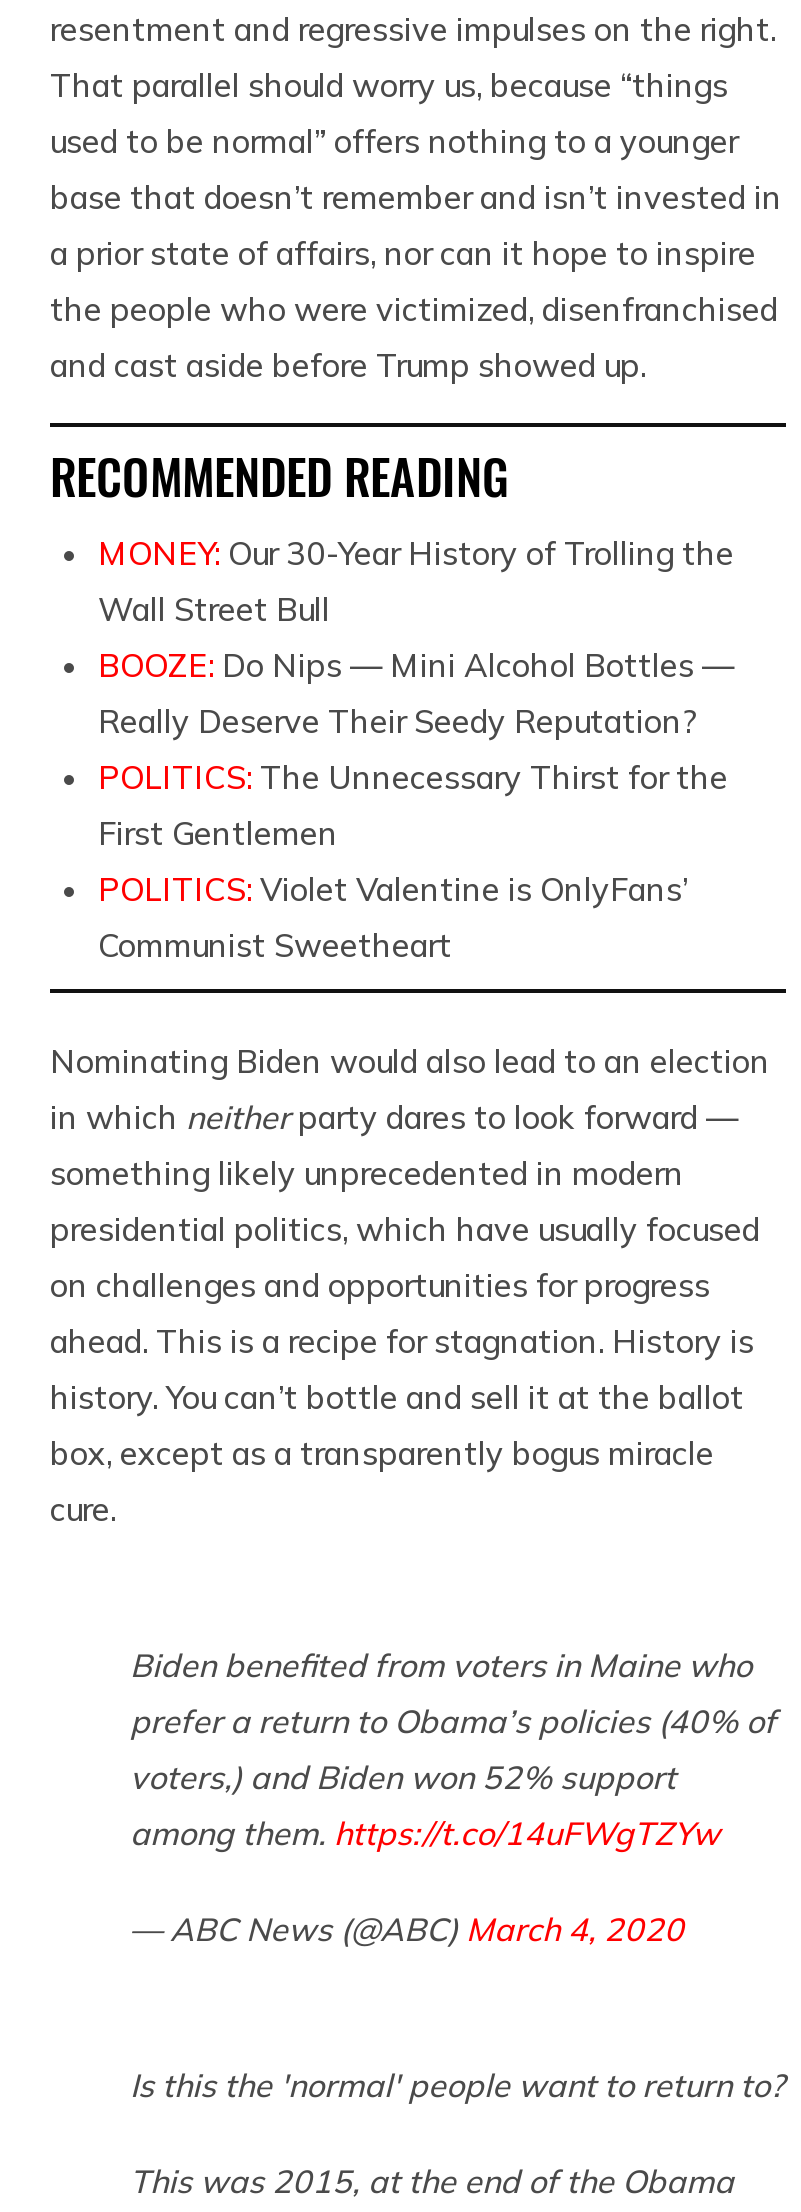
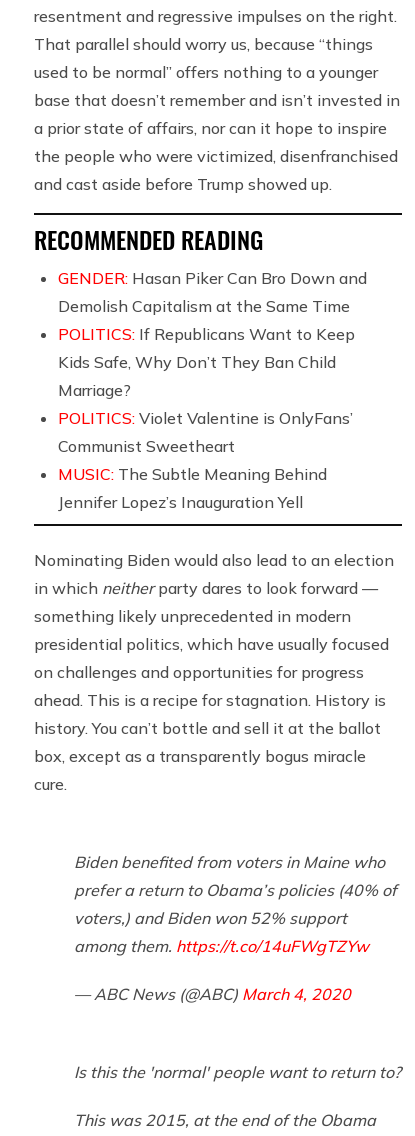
[98,533,734,853] MONEY: Our 30-Year History of Trolling the | Wall Street Bull | BOOZE: Do Nips — Mini Alcohol Bottles — | Really Deserve Their Seedy Reputation? | POLITICS: The Unnecessary Thirst for the | First Gentlemen -> [58,268,367,400] GENDER: Hasan Piker Can Bro Down and | Demolish Capitalism at the Same Time | POLITICS: If Republicans Want to Keep | Kids Safe, Why Don’t They Ban Child | Marriage?
moved [98,869,688,965] -> [58,408,353,456]: POLITICS: Violet Valentine is OnlyFans’ | Communist Sweetheart
none -> [58,464,327,512] MUSIC: The Subtle Meaning Behind | Jennifer Lopez’s Inauguration Yell

